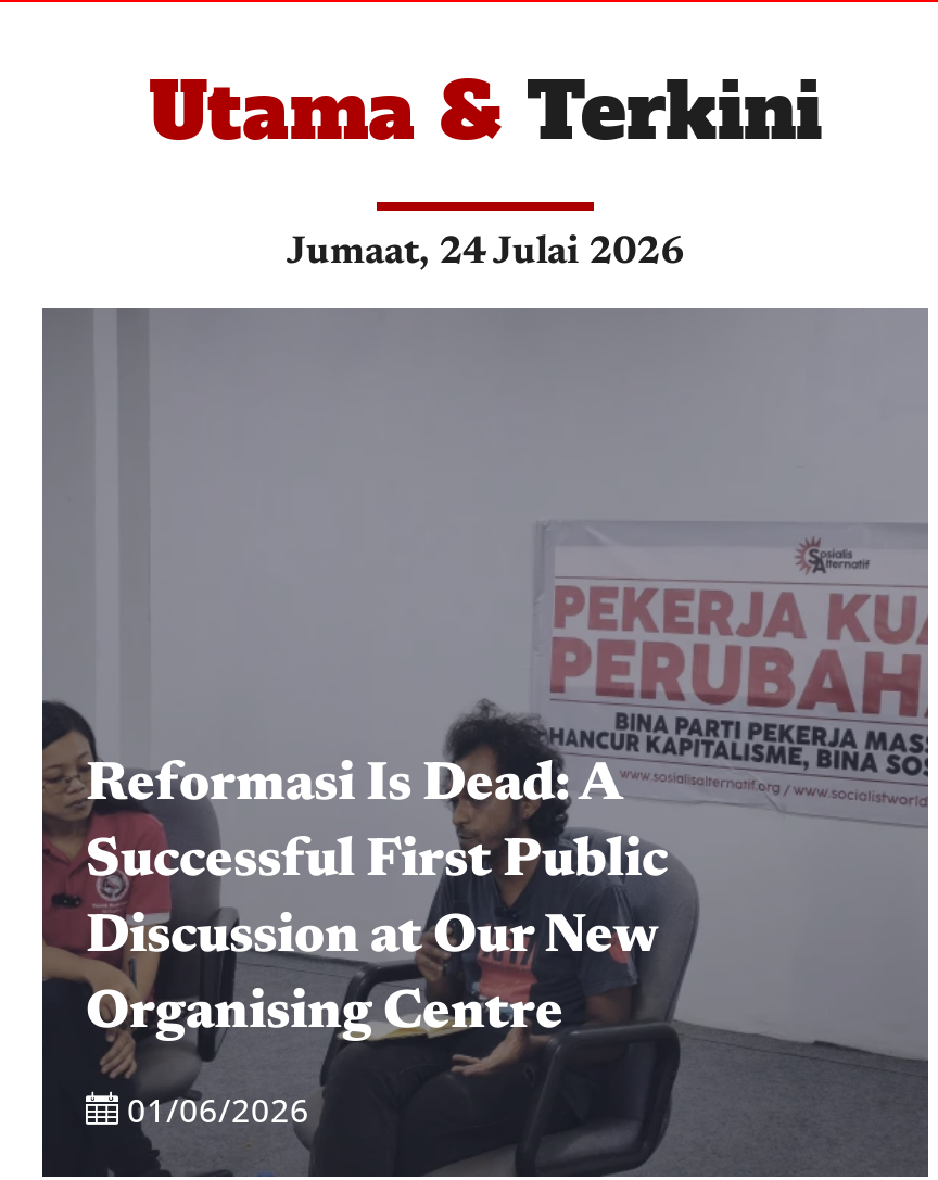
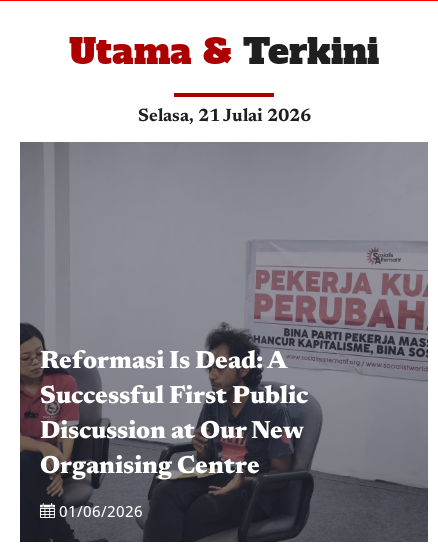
[287,233,684,272] Jumaat, 24 Julai 2026 -> [137,107,310,125] Selasa, 21 Julai 2026

